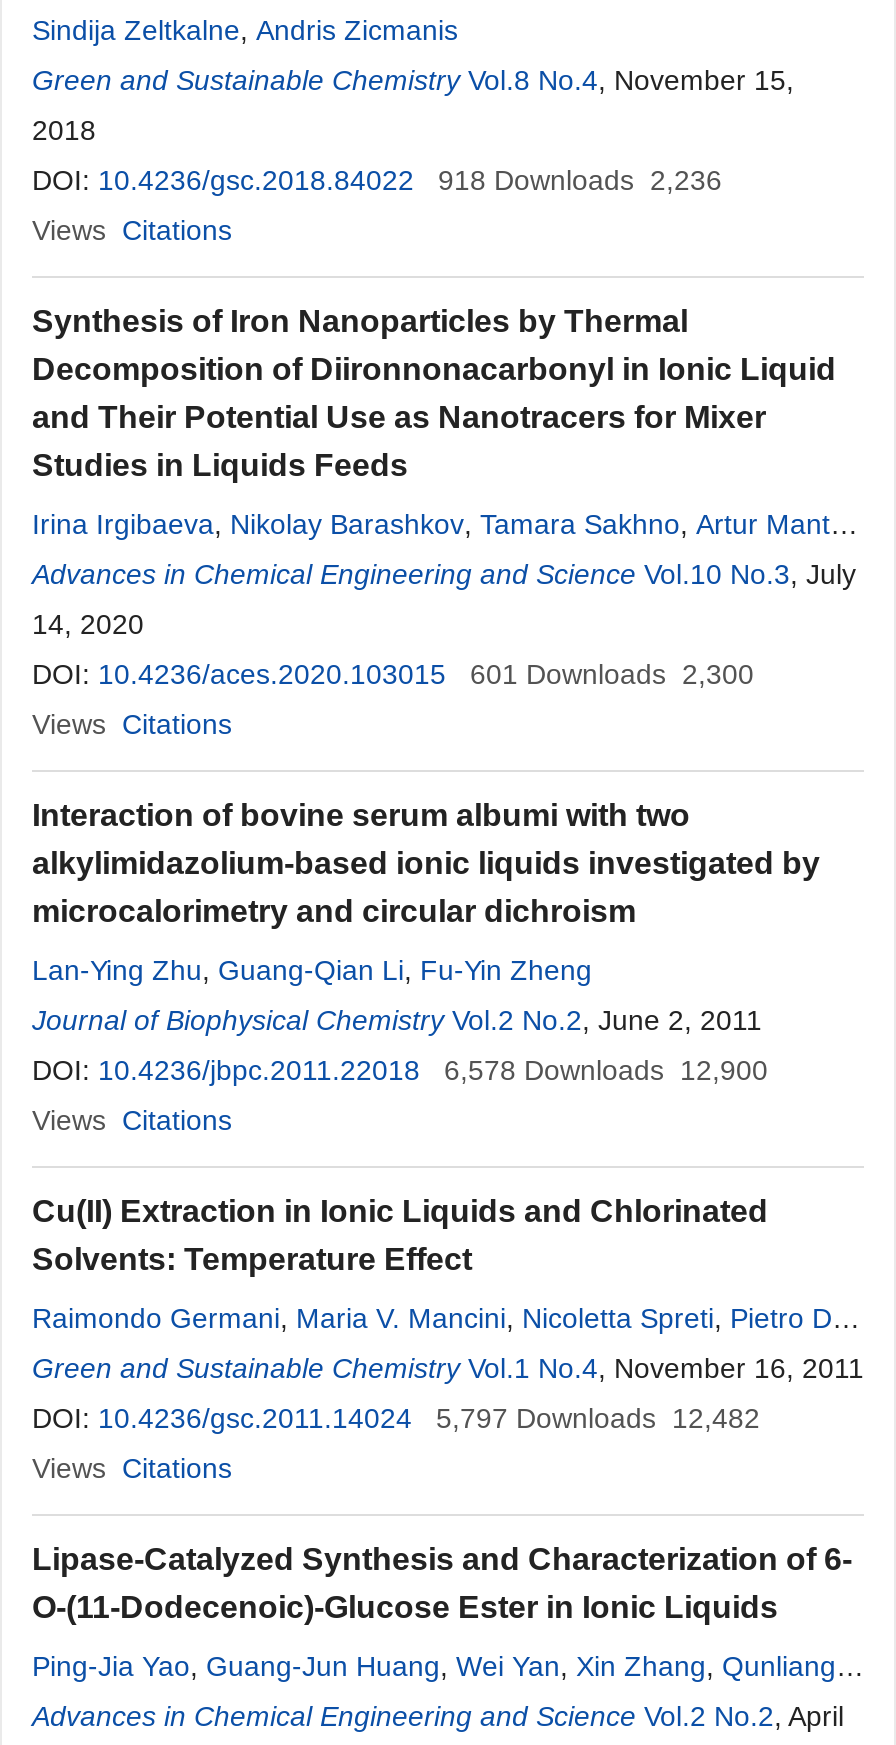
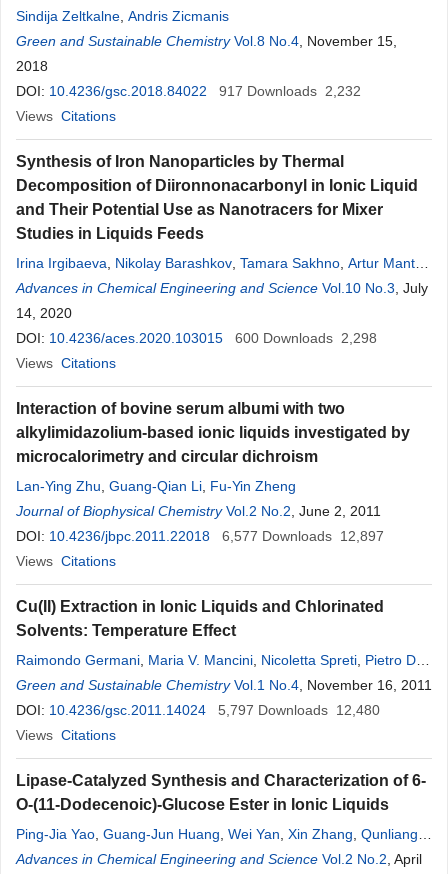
[32,164,722,196] DOI: 10.4236/gsc.2018.84022 918 Downloads 2,236 -> [16,83,361,99] DOI: 10.4236/gsc.2018.84022 917 Downloads 2,232
[32,658,754,690] DOI: 10.4236/aces.2020.103015 601 Downloads 2,300 -> [16,330,377,346] DOI: 10.4236/aces.2020.103015 600 Downloads 2,298
[32,1054,768,1086] DOI: 10.4236/jbpc.2011.22018 6,578 Downloads 12,900 -> [16,528,384,544] DOI: 10.4236/jbpc.2011.22018 6,577 Downloads 12,897
[32,1402,760,1434] DOI: 10.4236/gsc.2011.14024 5,797 Downloads 12,482 -> [16,702,380,718] DOI: 10.4236/gsc.2011.14024 5,797 Downloads 12,480

